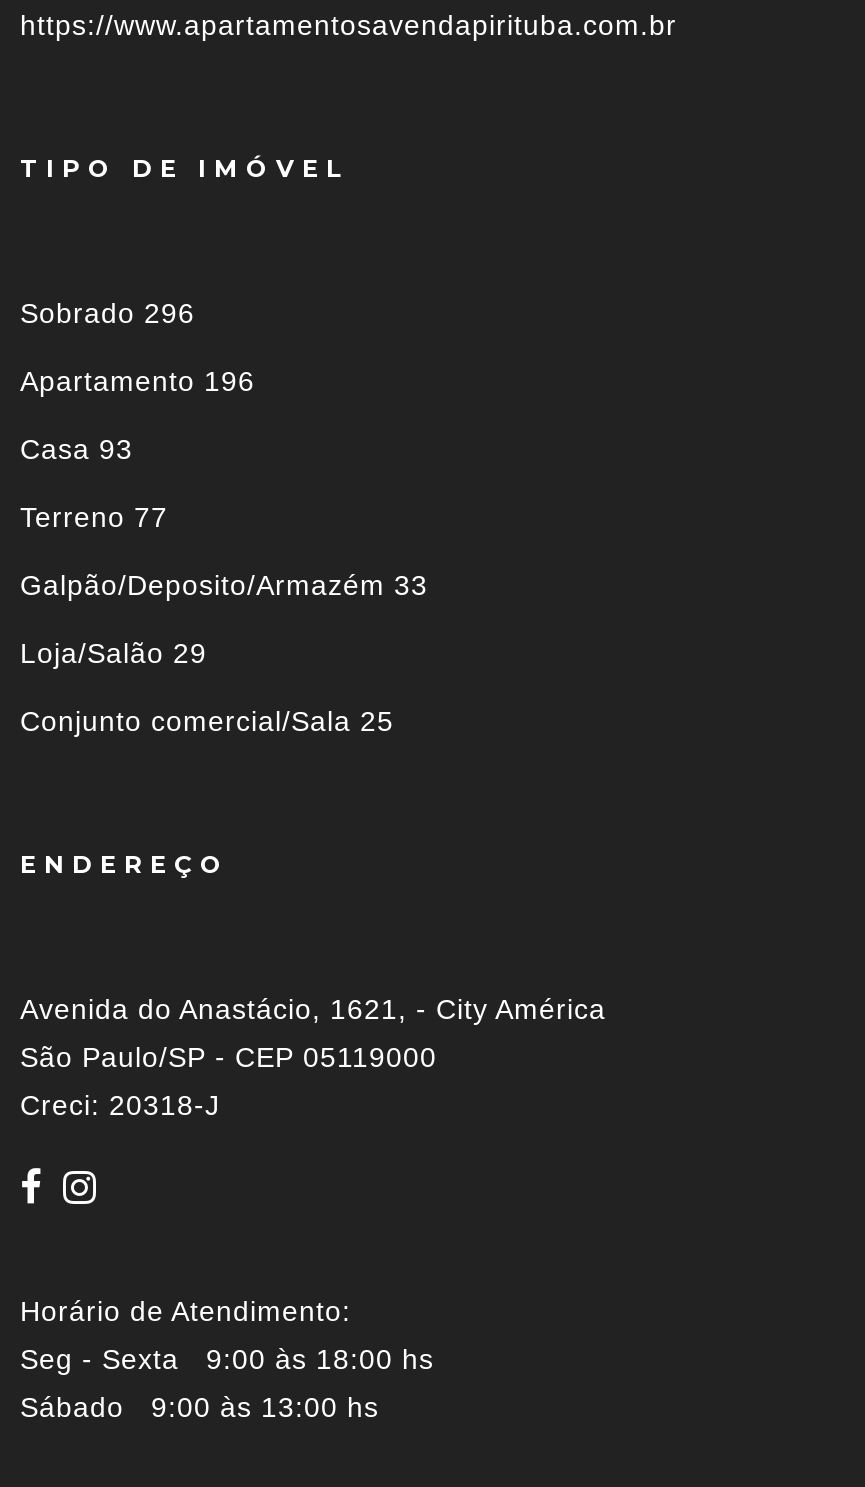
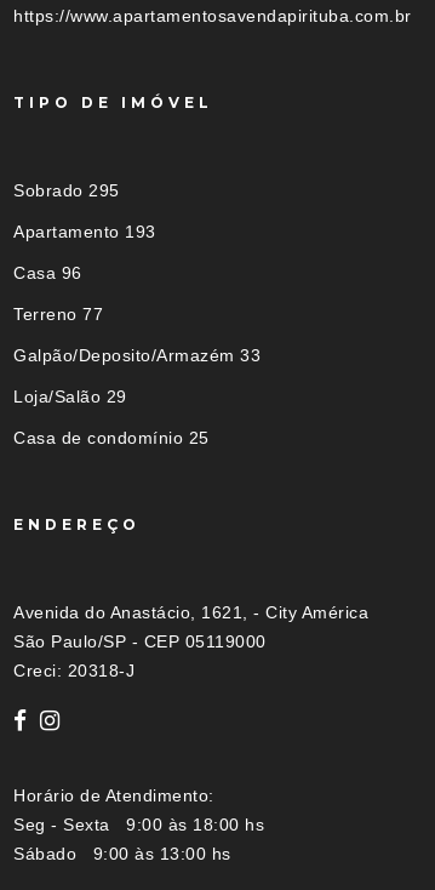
[20,297,195,329] Sobrado 296 -> [13,180,119,200] Sobrado 295
[20,365,255,397] Apartamento 196 -> [13,222,156,241] Apartamento 193
[20,433,133,465] Casa 93 -> [13,263,82,282] Casa 96
[20,705,394,737] Conjunto comercial/Sala 25 -> [13,428,209,447] Casa de condomínio 25

